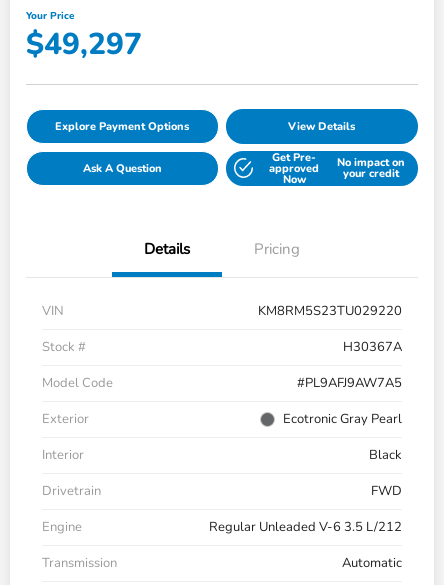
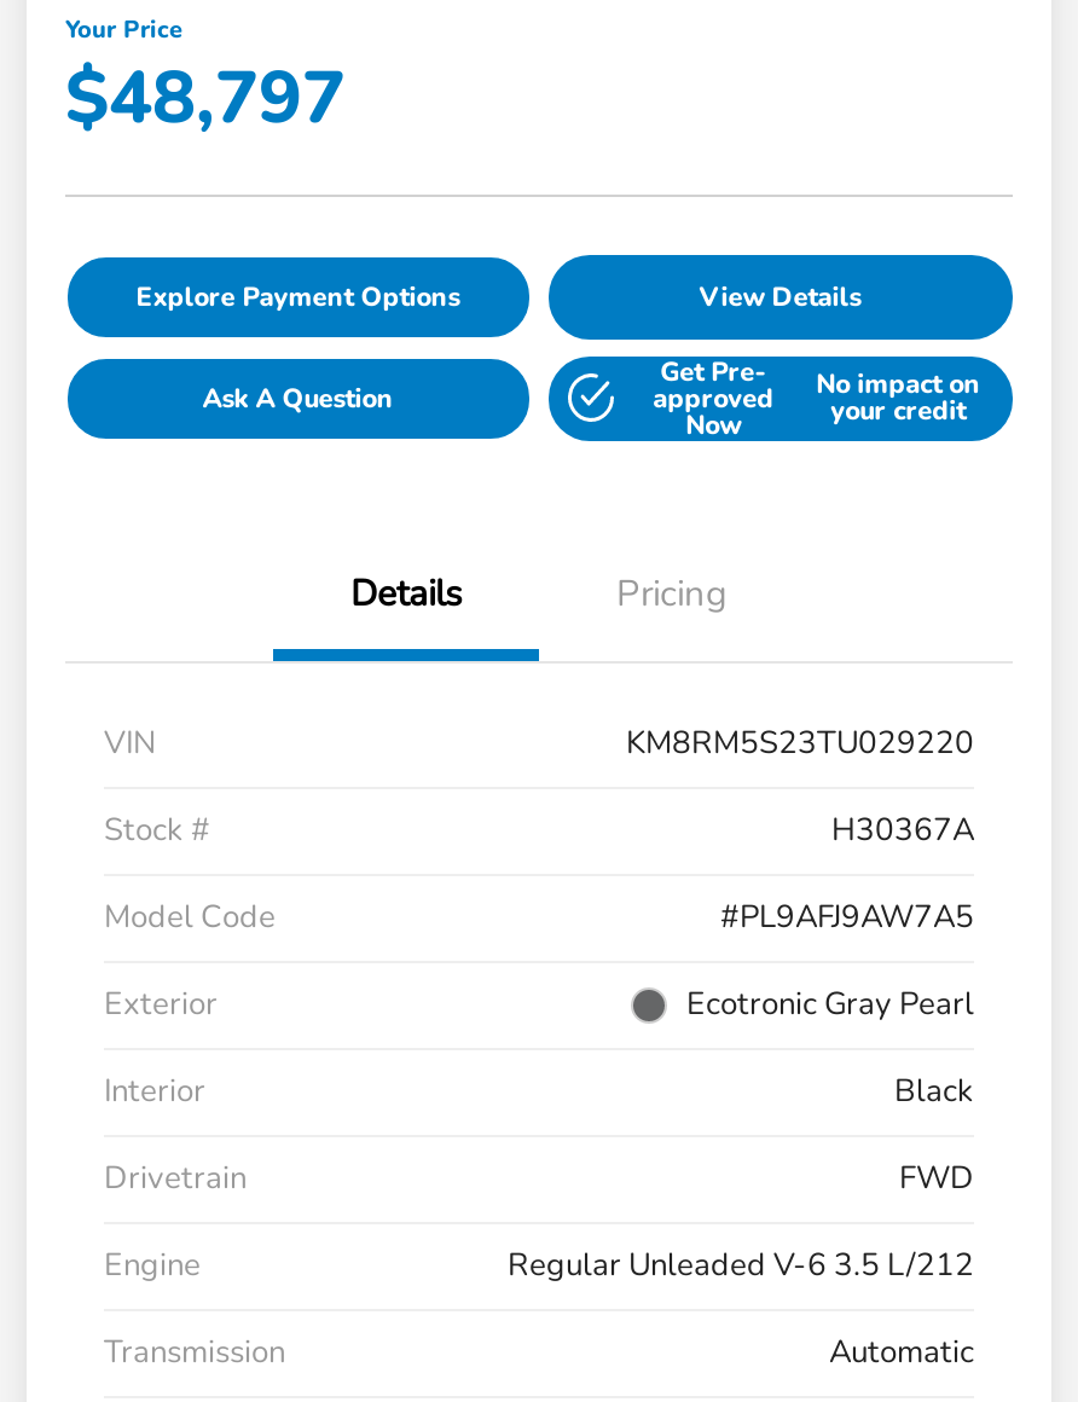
[26,24,142,65] $49,297 -> [65,49,346,148] $48,797

